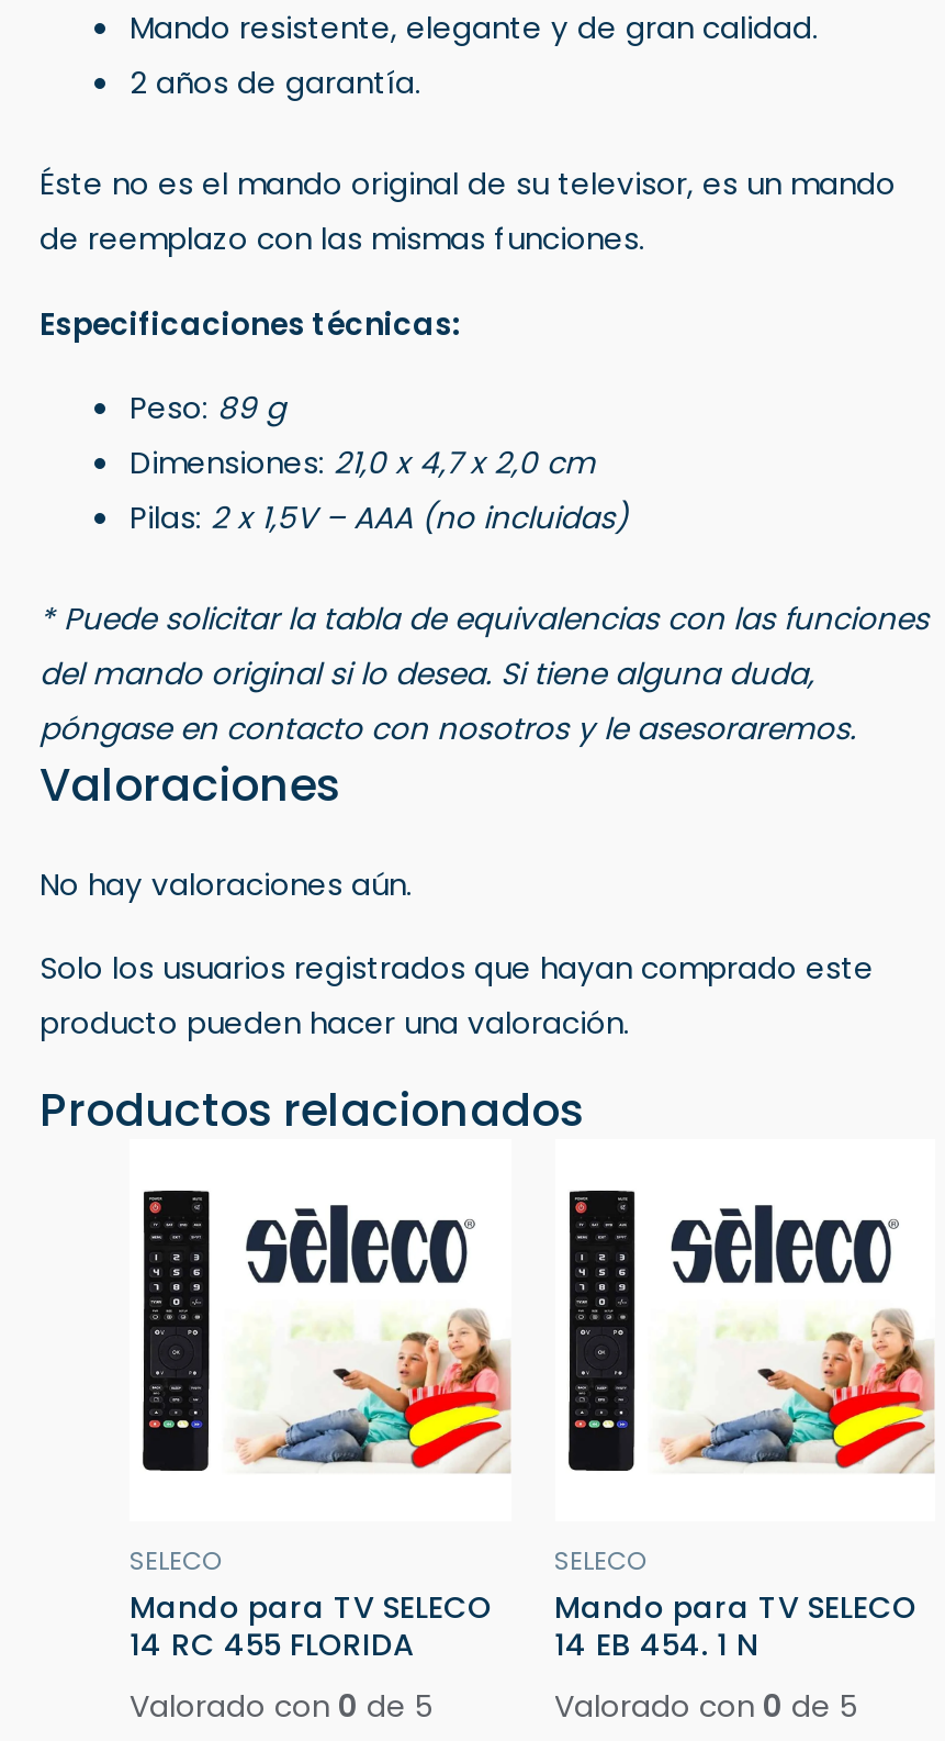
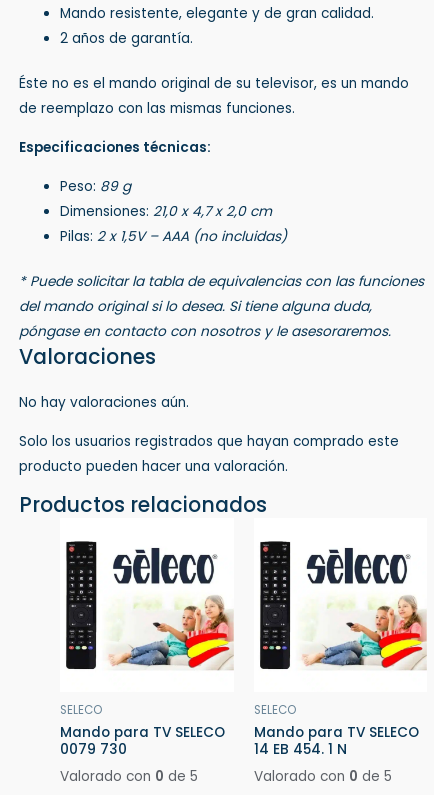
[130,1625,415,1667] 14 RC 455 FLORIDA -> [60,740,127,759] 0079 730

